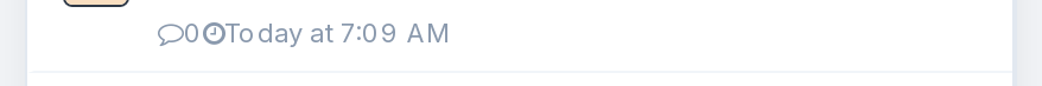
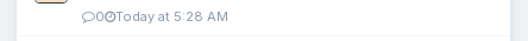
[184,16,450,49] 0 Today at 7:09 AM -> [95,8,228,25] 0 Today at 5:28 AM

